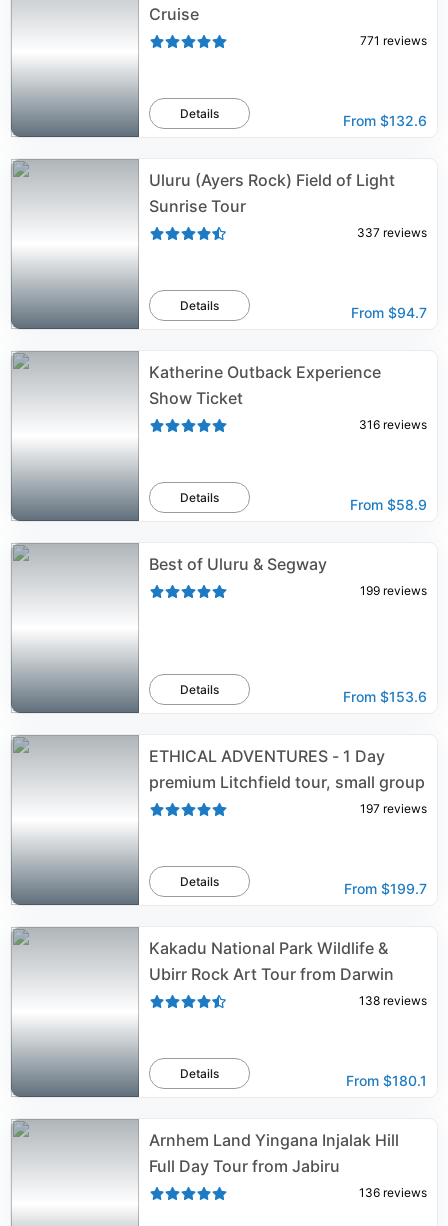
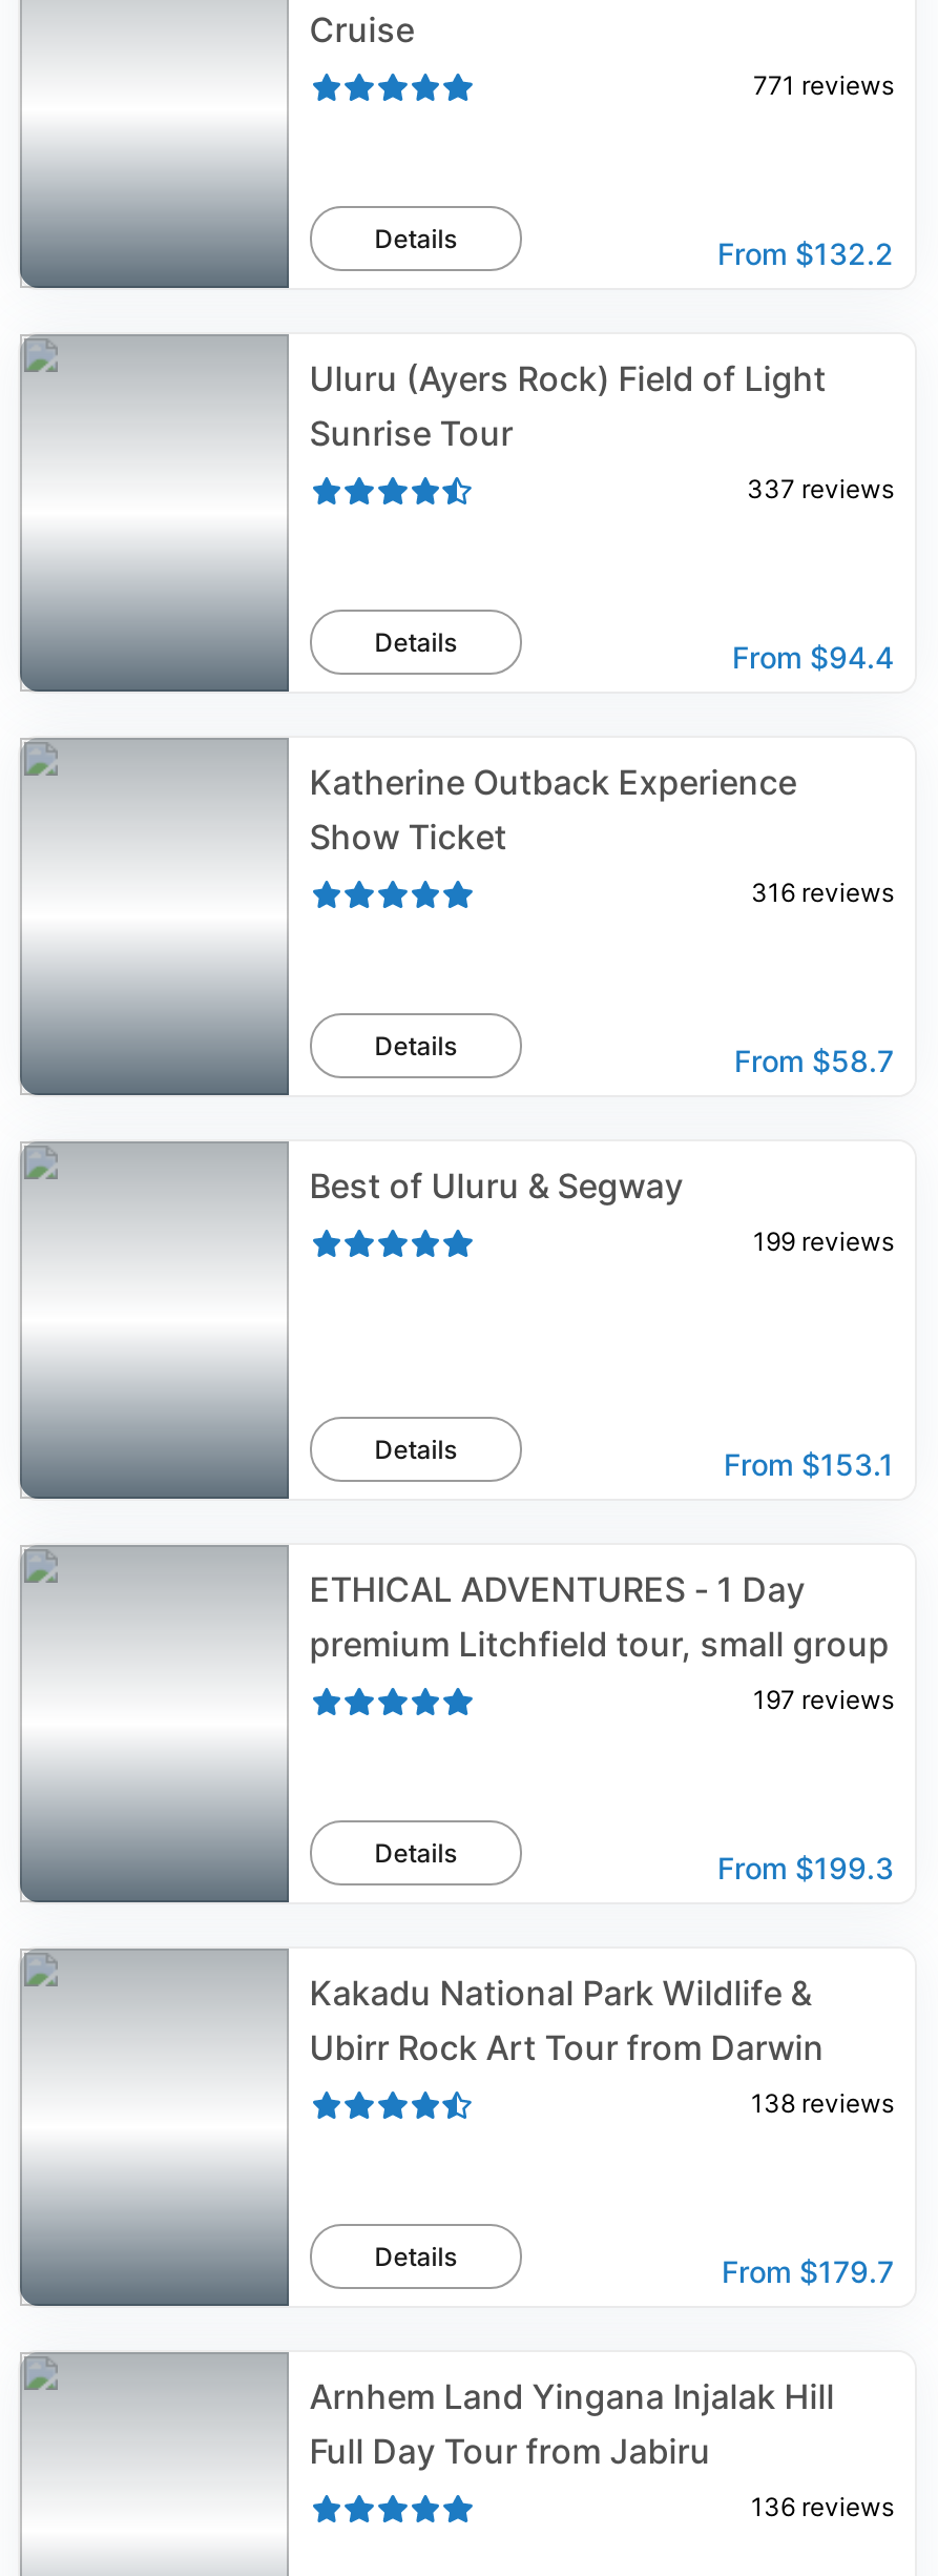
[343,112,427,129] From $132.6 -> [717,235,894,271] From $132.2
[351,304,427,321] From $94.7 -> [732,639,894,675] From $94.4
[350,496,427,513] From $58.9 -> [734,1043,894,1078] From $58.7
[343,688,427,705] From $153.6 -> [724,1446,894,1482] From $153.1
[344,880,427,897] From $199.7 -> [717,1850,894,1885] From $199.3
[346,1072,427,1089] From $180.1 -> [722,2253,894,2289] From $179.7

